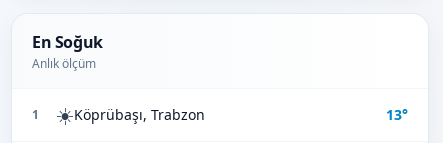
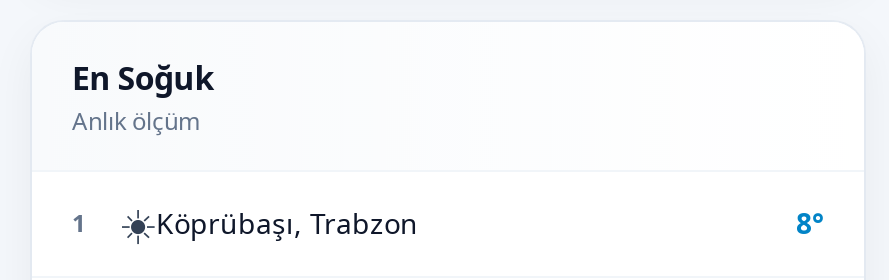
[386,105,408,124] 13° -> [796,204,824,242] 8°

